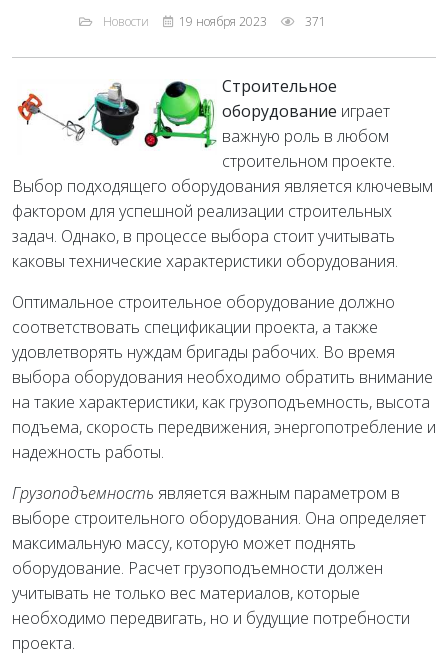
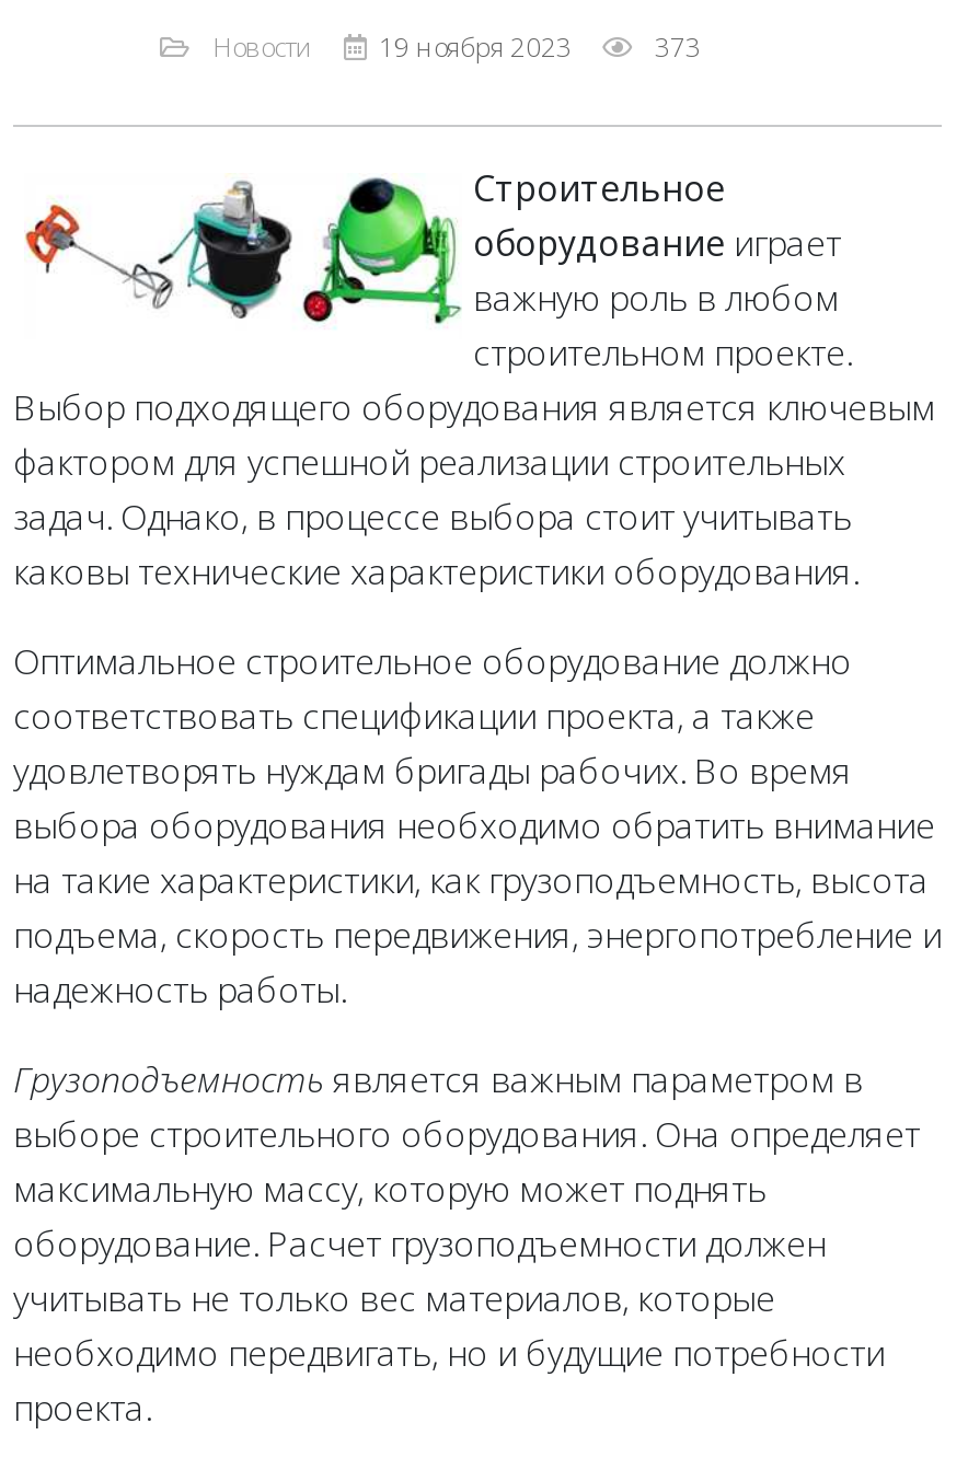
[302,13,326,30] 371 -> [648,29,701,66] 373

